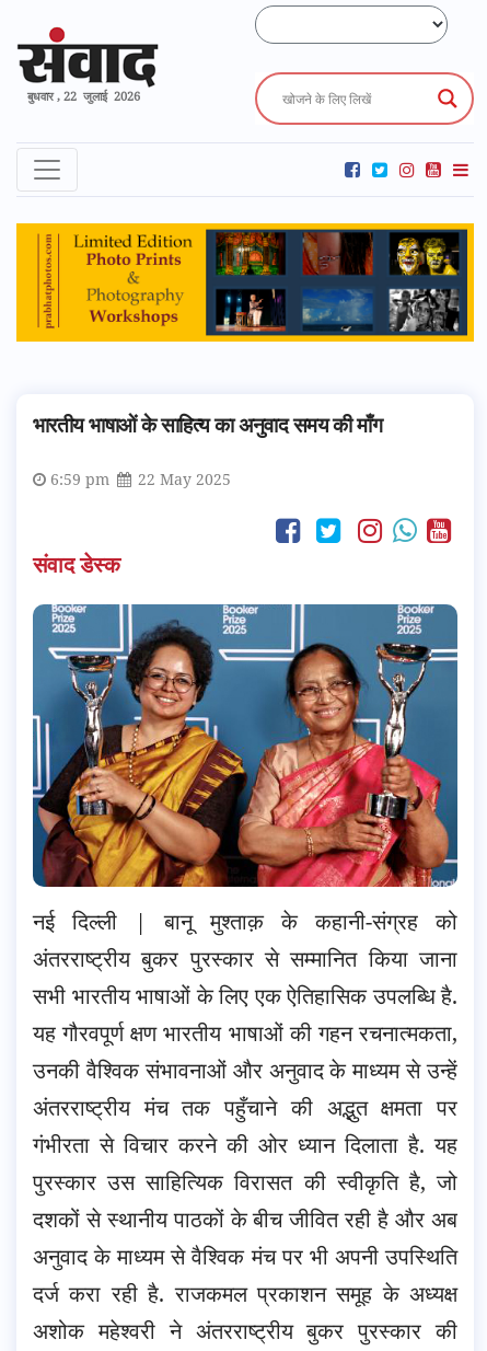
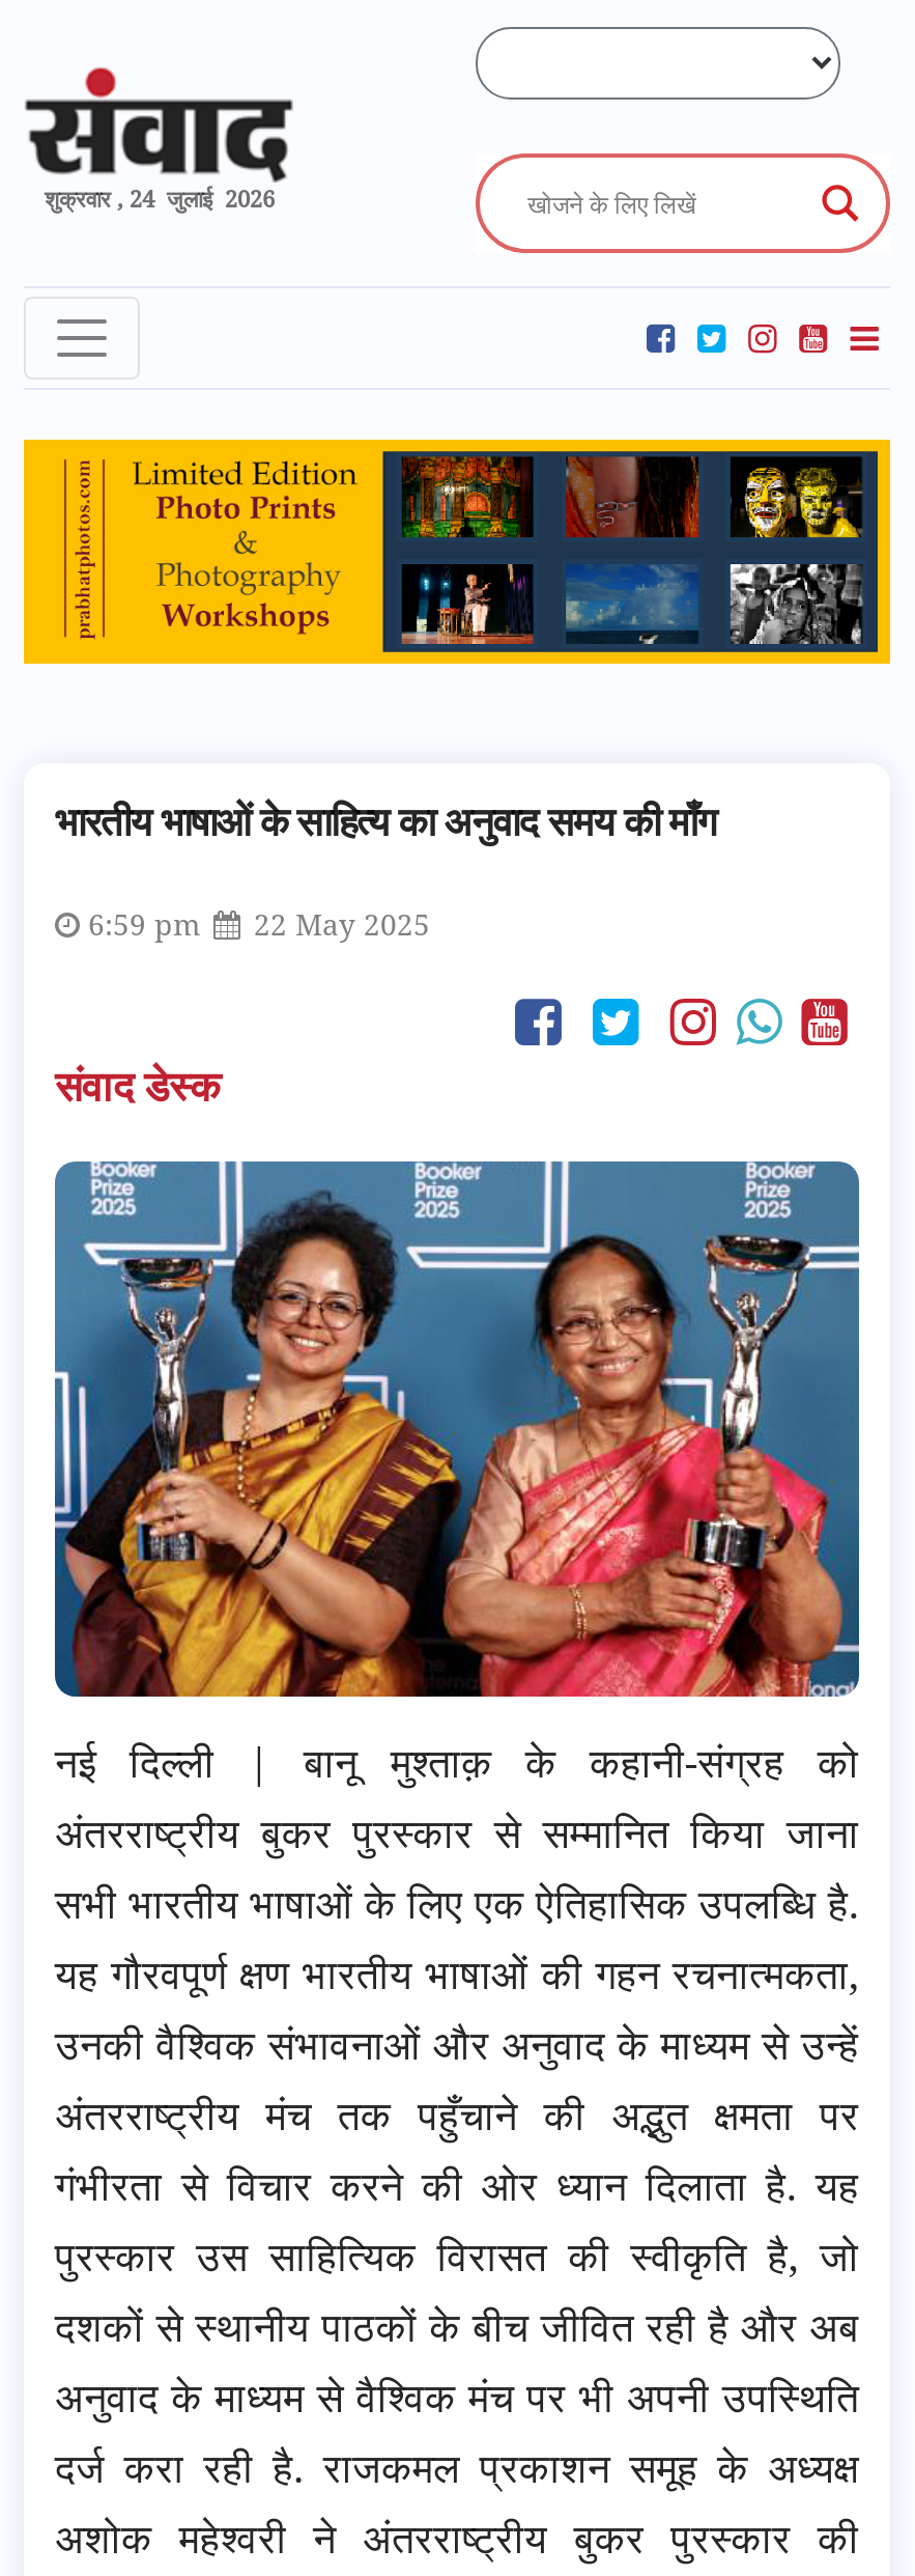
[27,87,140,103] बुधवार , 22 जुलाई 2026 -> [45,181,275,213] शुक्रवार , 24 जुलाई 2026

